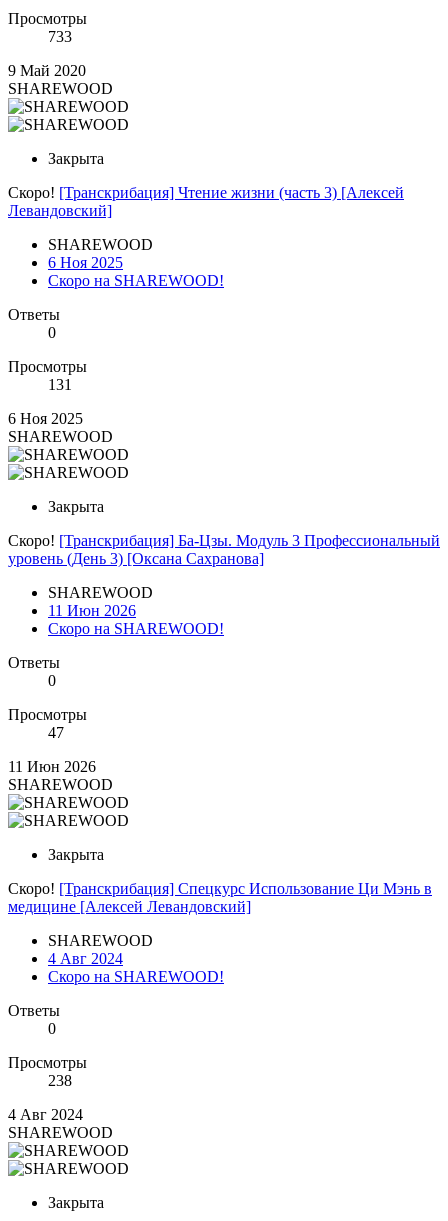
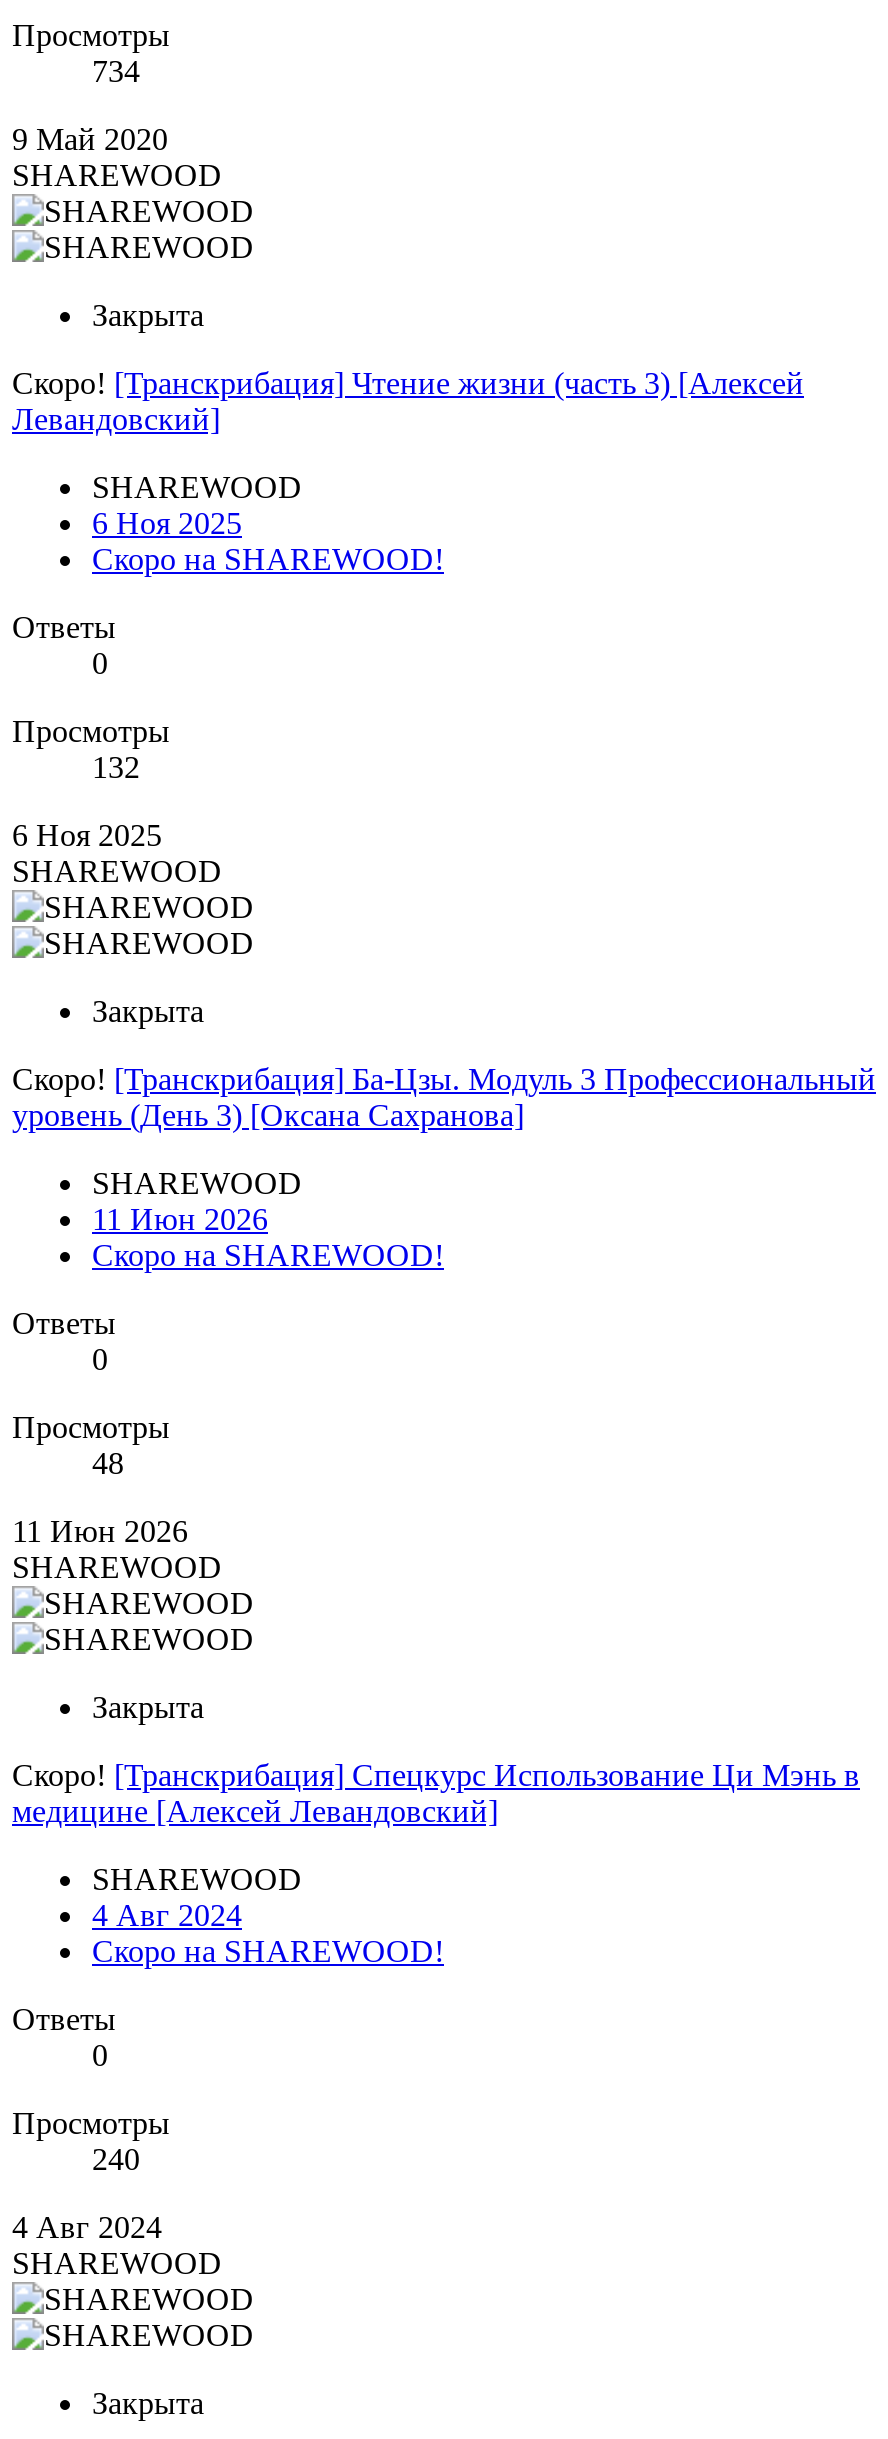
[48,27,72,44] 733 -> [92,53,140,87] 734
[48,375,72,392] 131 -> [92,749,140,783] 132
[48,723,64,740] 47 -> [92,1445,124,1479] 48
[48,1071,72,1088] 238 -> [92,2141,140,2175] 240

